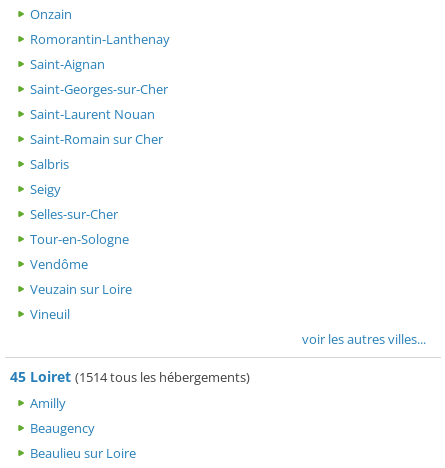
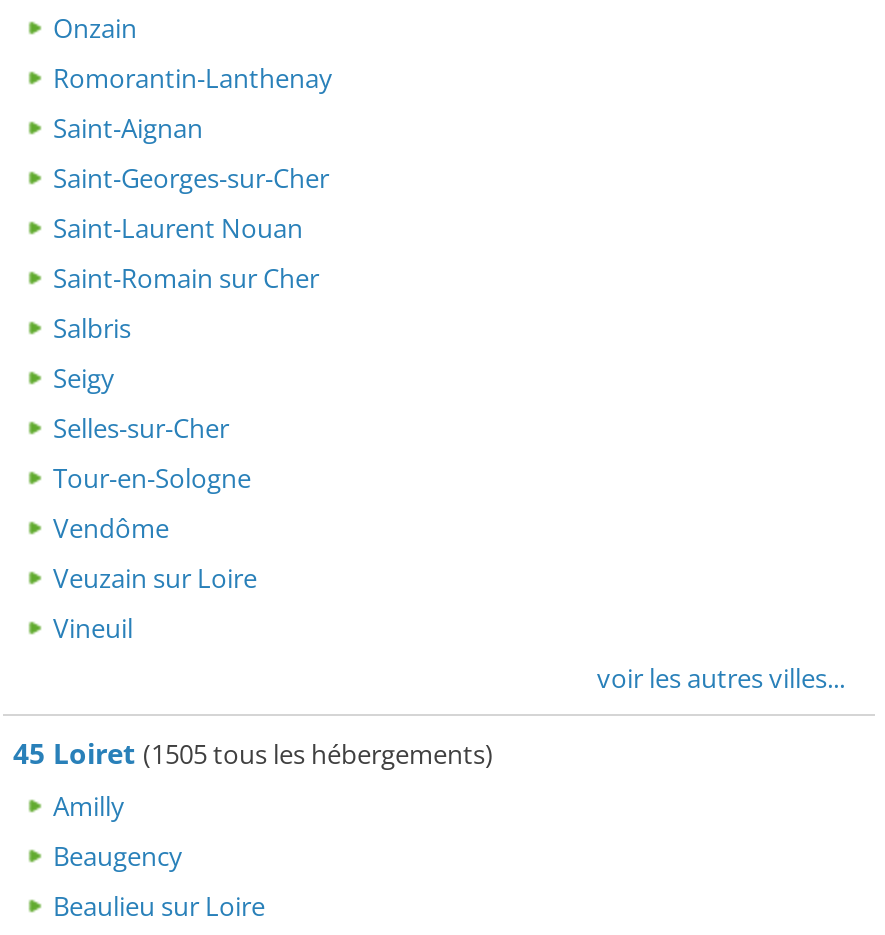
[10,367,250,386] 45 Loiret (1514 tous les hébergements) -> [13,734,493,772] 45 Loiret (1505 tous les hébergements)

